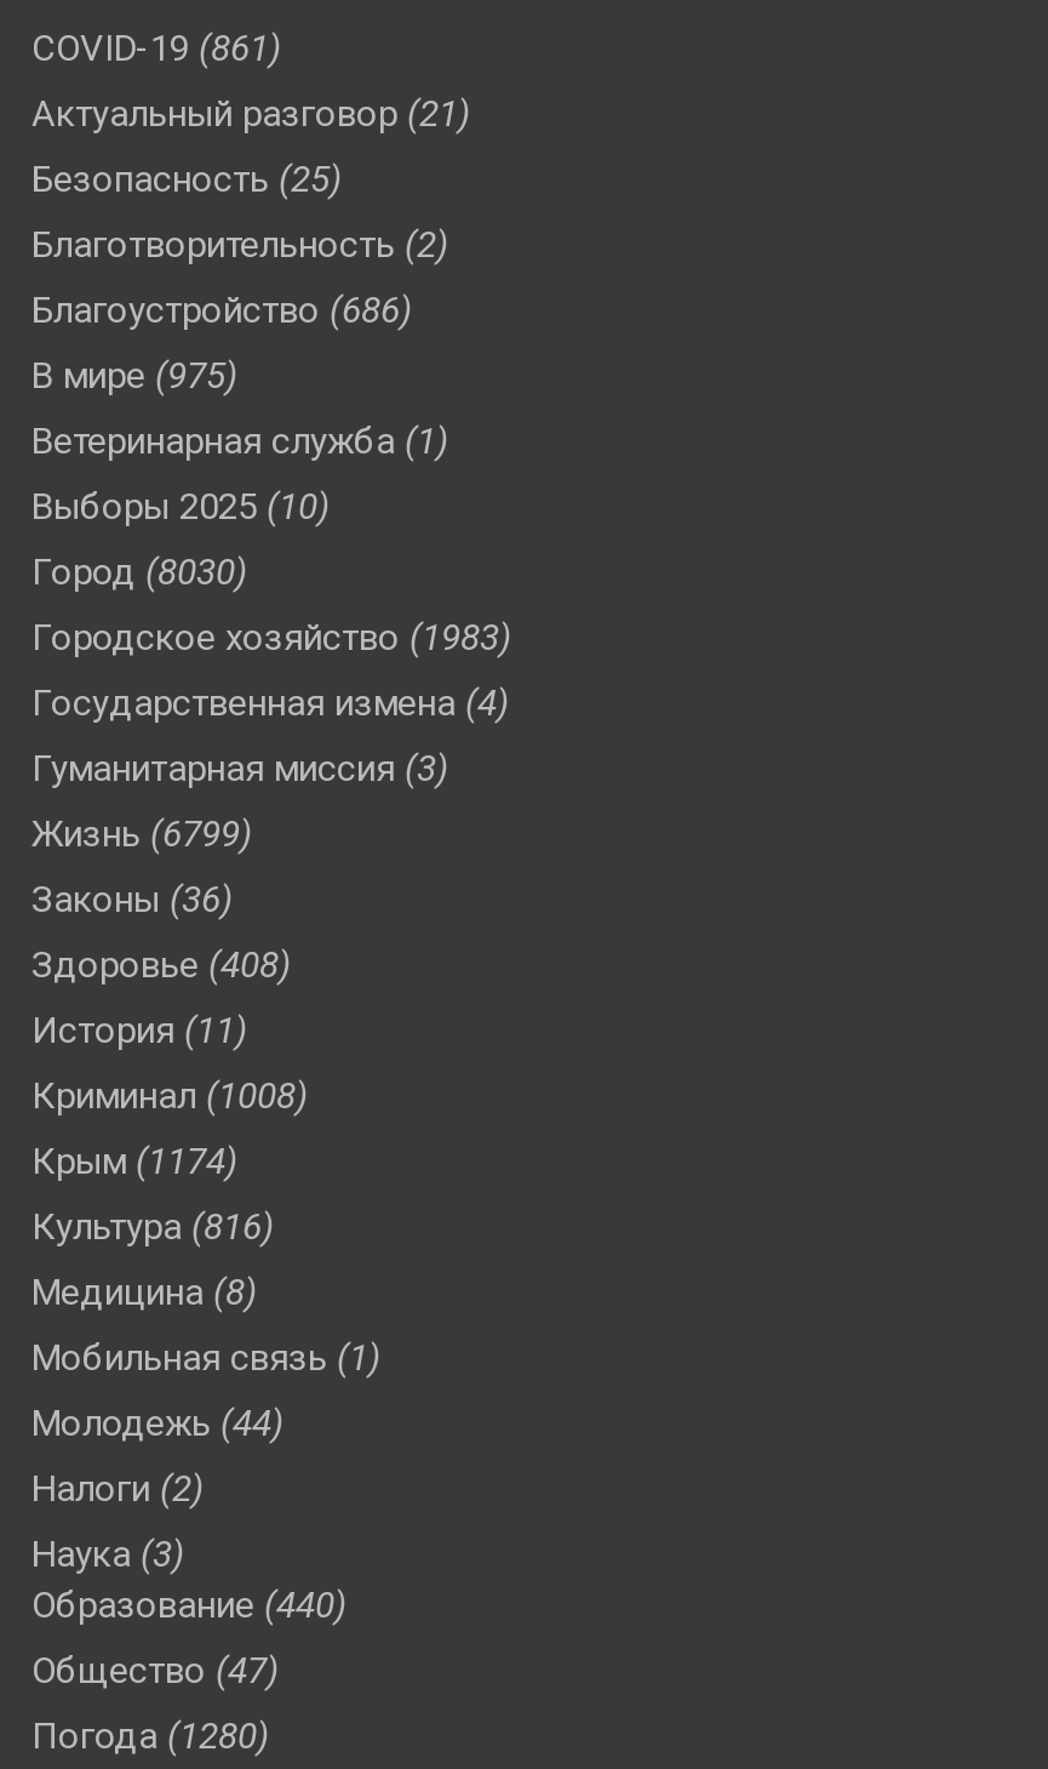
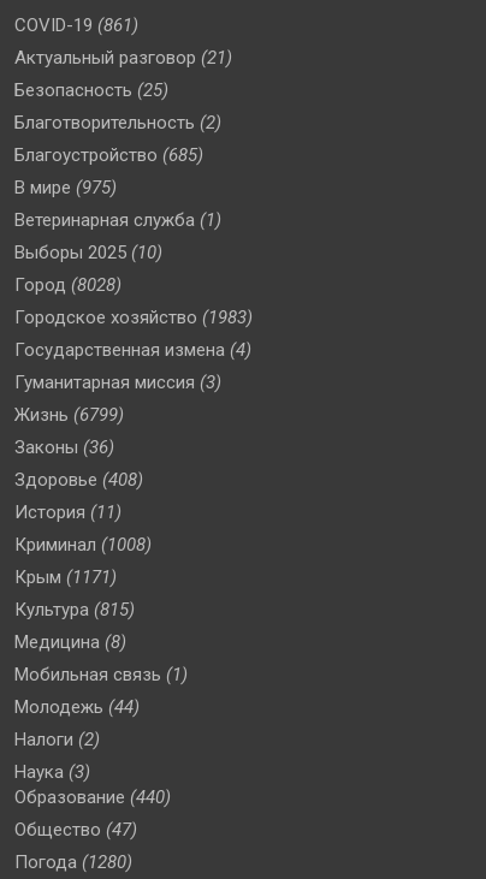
[32,289,412,332] Благоустройство (686) -> [14,144,203,166] Благоустройство (685)
[32,550,247,594] Город (8030) -> [14,274,121,296] Город (8028)
[32,1140,237,1183] Крым (1174) -> [14,566,117,588] Крым (1171)
[32,1205,274,1249] Культура (816) -> [14,599,135,620] Культура (815)

